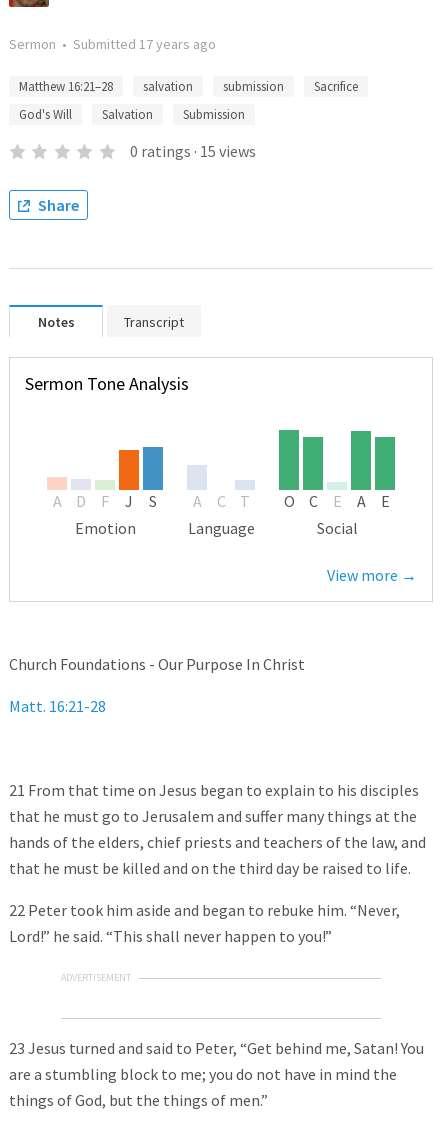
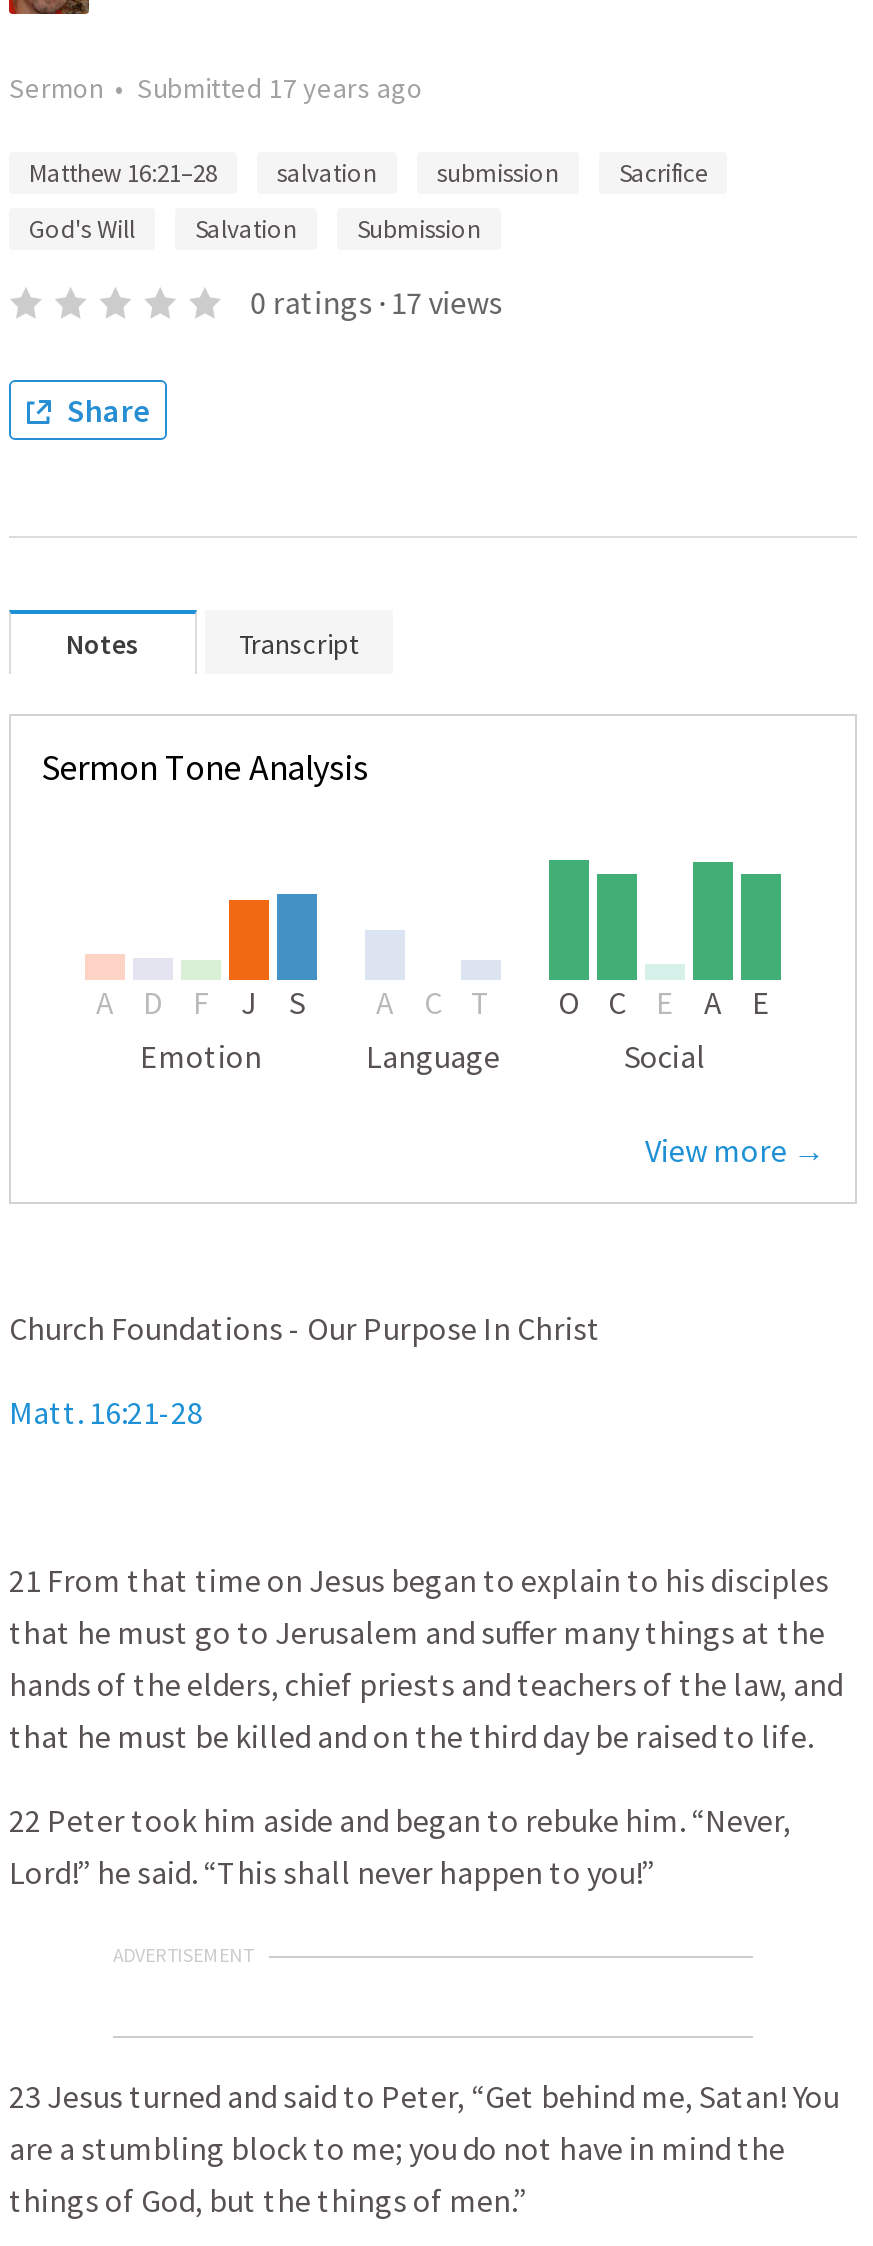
[130,141,256,161] 0 ratings · 15 views -> [250,282,502,322] 0 ratings · 17 views

